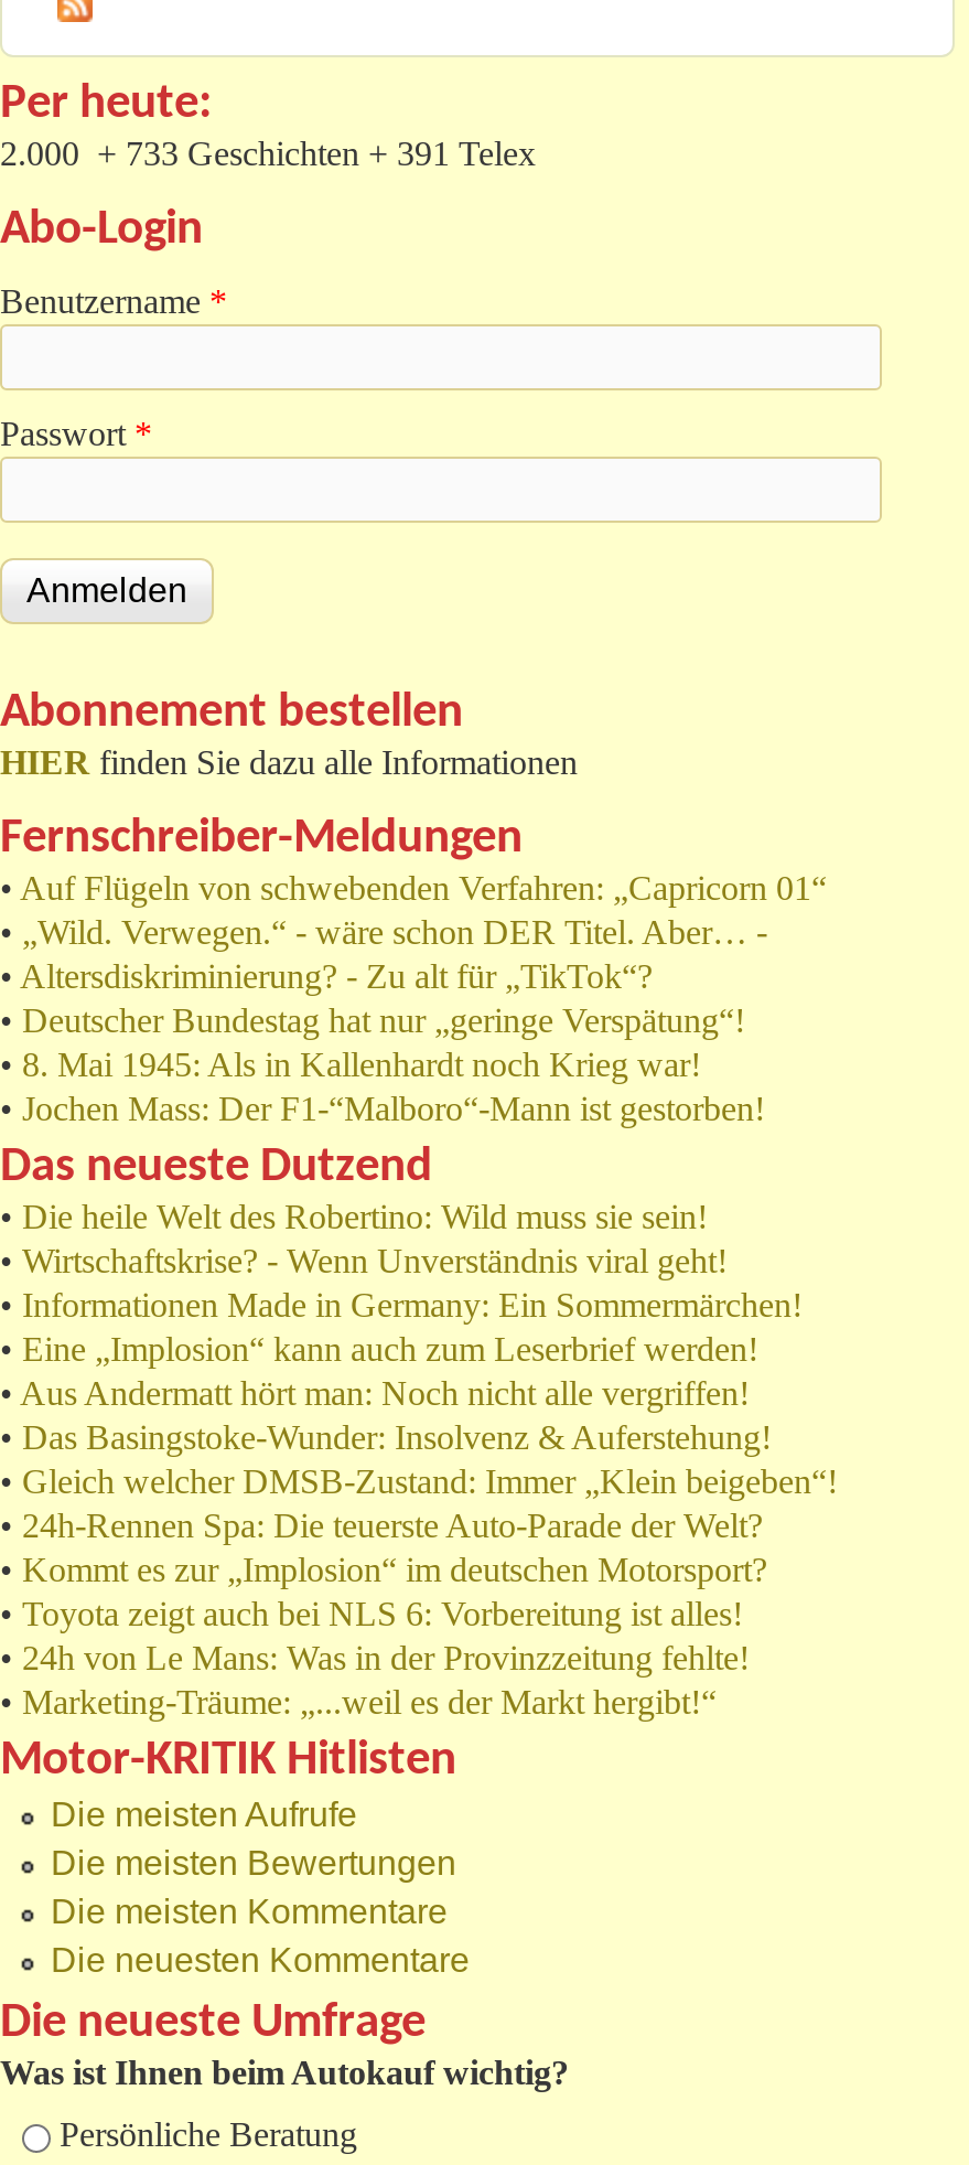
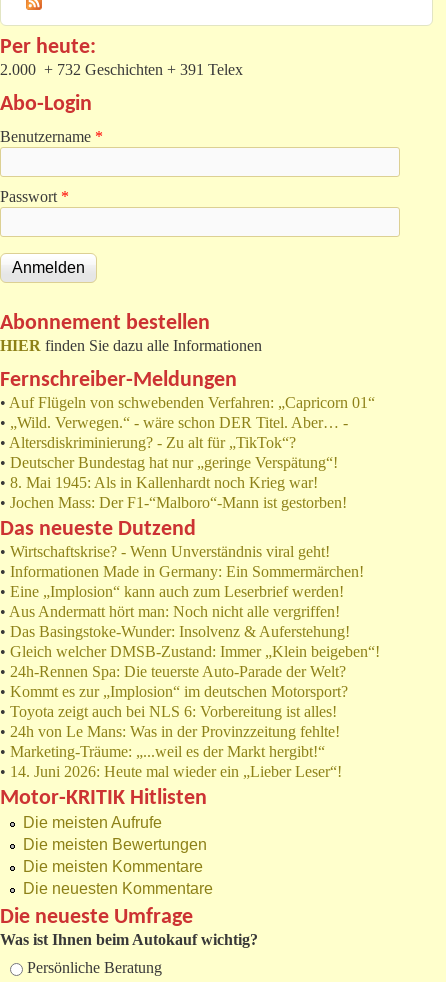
[0,135,536,173] 2.000 + 733 Geschichten + 391 Telex -> [0,61,243,78] 2.000 + 732 Geschichten + 391 Telex
[0,1199,708,1236] • Die heile Welt des Robertino: Wild muss sie sein! -> none
moved [0,1243,838,1721] -> [0,543,380,760]: • Wirtschaftskrise? - Wenn Unverständnis viral geht! | • Informationen Made in Germany: Ein Sommermärchen! | • Eine „Implosion“ kann auch zum Leserbrief werden! | ... | • 24h von Le Mans: Was in der Provinzzeitung fehlte! | • Marketing-Träume: „...weil es der Markt hergibt!“
none -> [0,763,342,780] • 14. Juni 2026: Heute mal wieder ein „Lieber Leser“!

